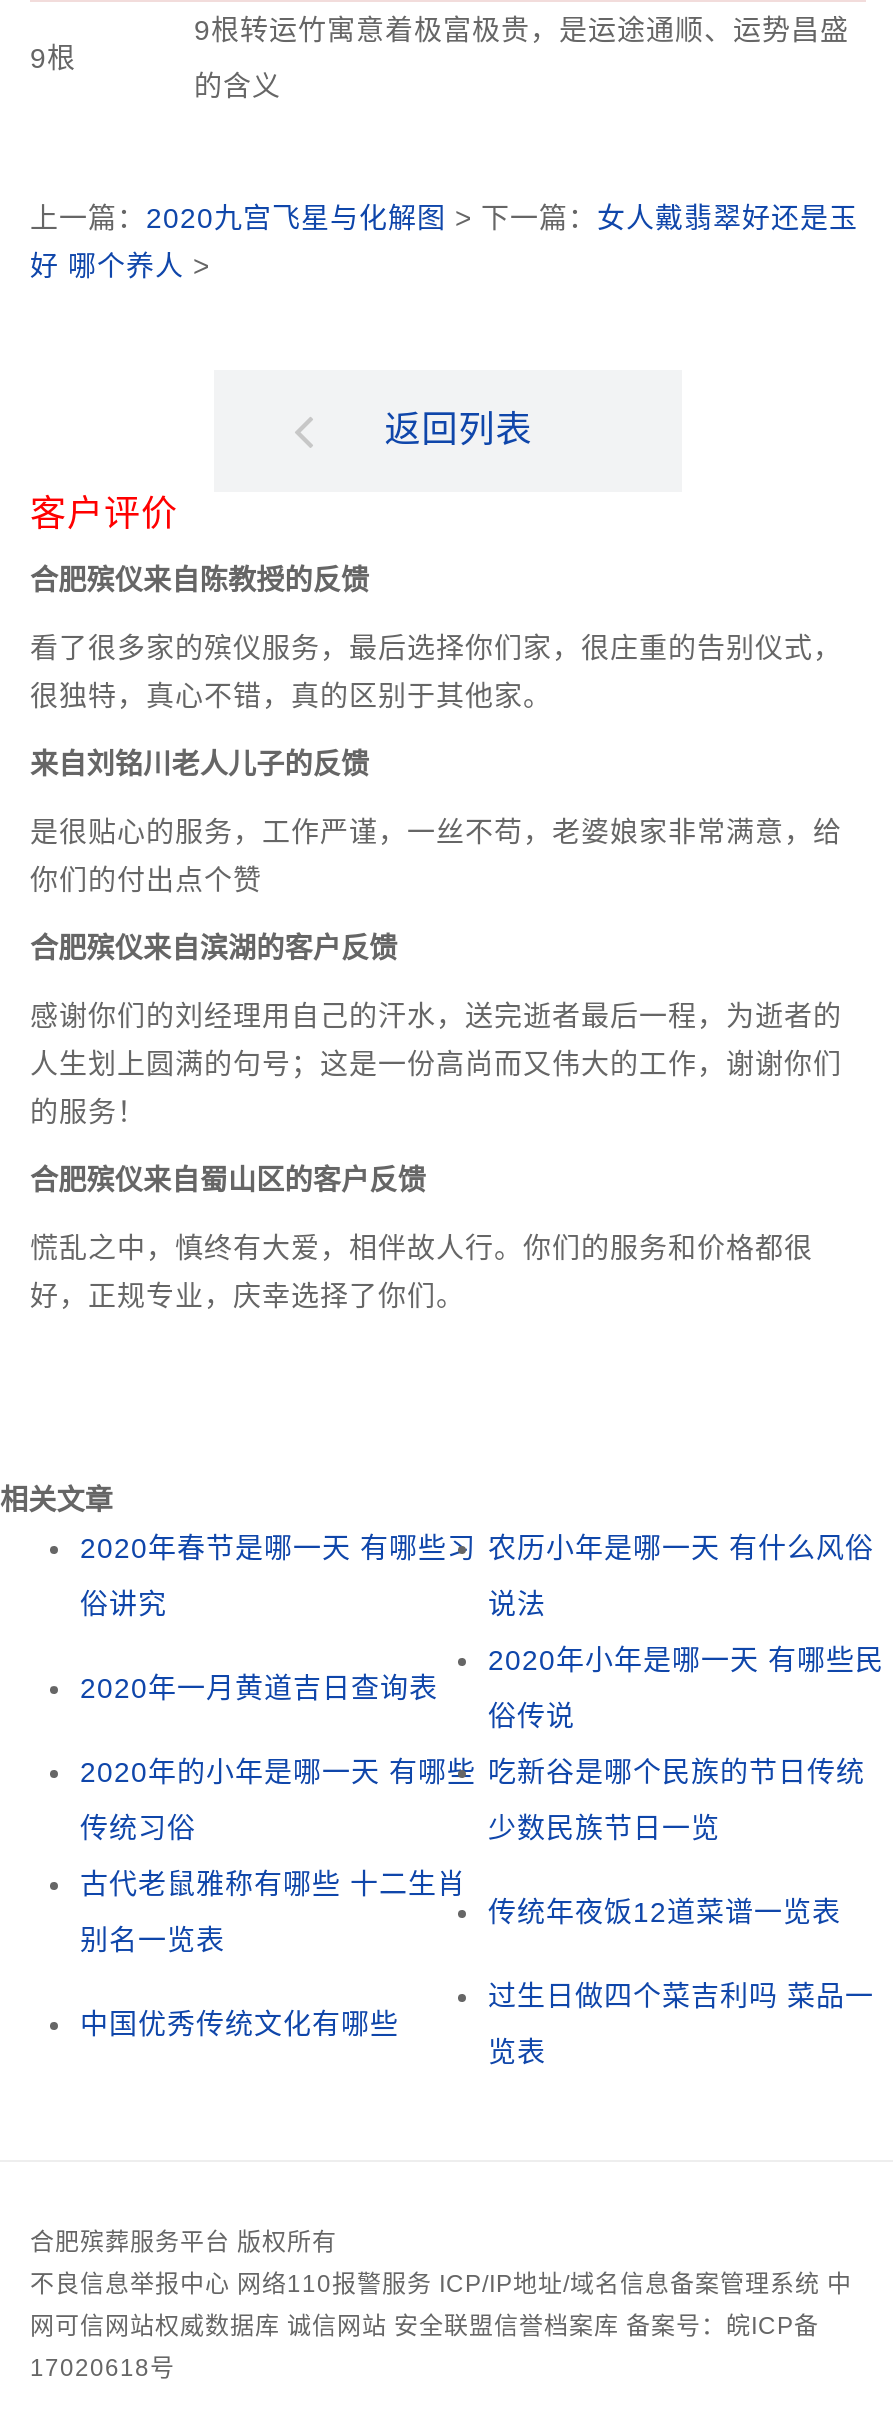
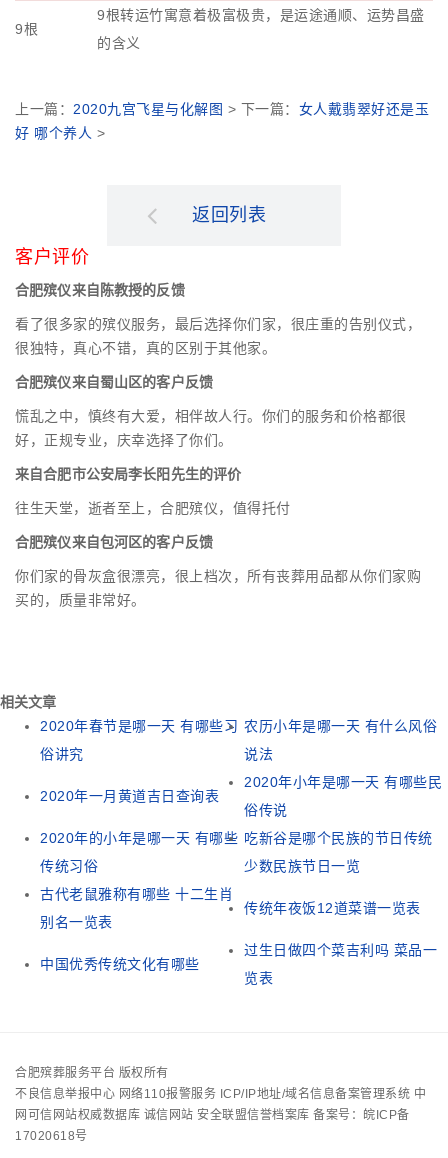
[30,749,842,1129] 来自刘铭川老人儿子的反馈 | 是很贴心的服务，工作严谨，一丝不苟，老婆娘家非常满意，给 | 你们的付出点个赞 | 合肥殡仪来自滨湖的客户反馈 | 感谢你们的刘经理用自己的汗水，送完逝者最后一程，为逝者的 | 人生划上圆满的句号；这是一份高尚而又伟大的工作，谢谢你们 | 的服务！ -> none
moved [30,1165,813,1313] -> [15,374,406,448]: 合肥殡仪来自蜀山区的客户反馈 | 慌乱之中，慎终有大爱，相伴故人行。你们的服务和价格都很 | 好，正规专业，庆幸选择了你们。
none -> [15,466,421,608] 来自合肥市公安局李长阳先生的评价 | 往生天堂，逝者至上，合肥殡仪，值得托付 | 合肥殡仪来自包河区的客户反馈 | 你们家的骨灰盒很漂亮，很上档次，所有丧葬用品都从你们家购 | 买的，质量非常好。

